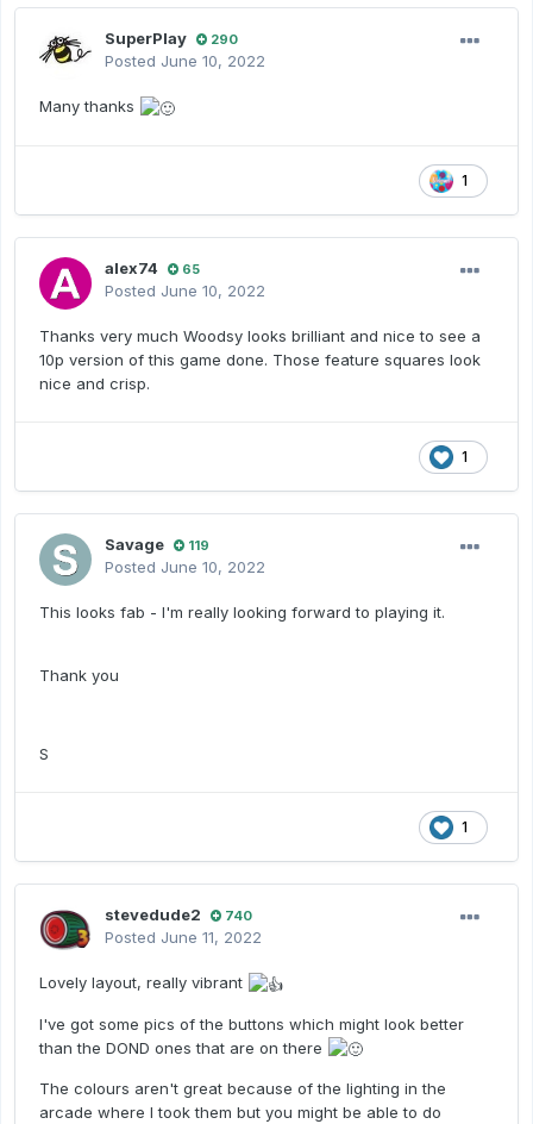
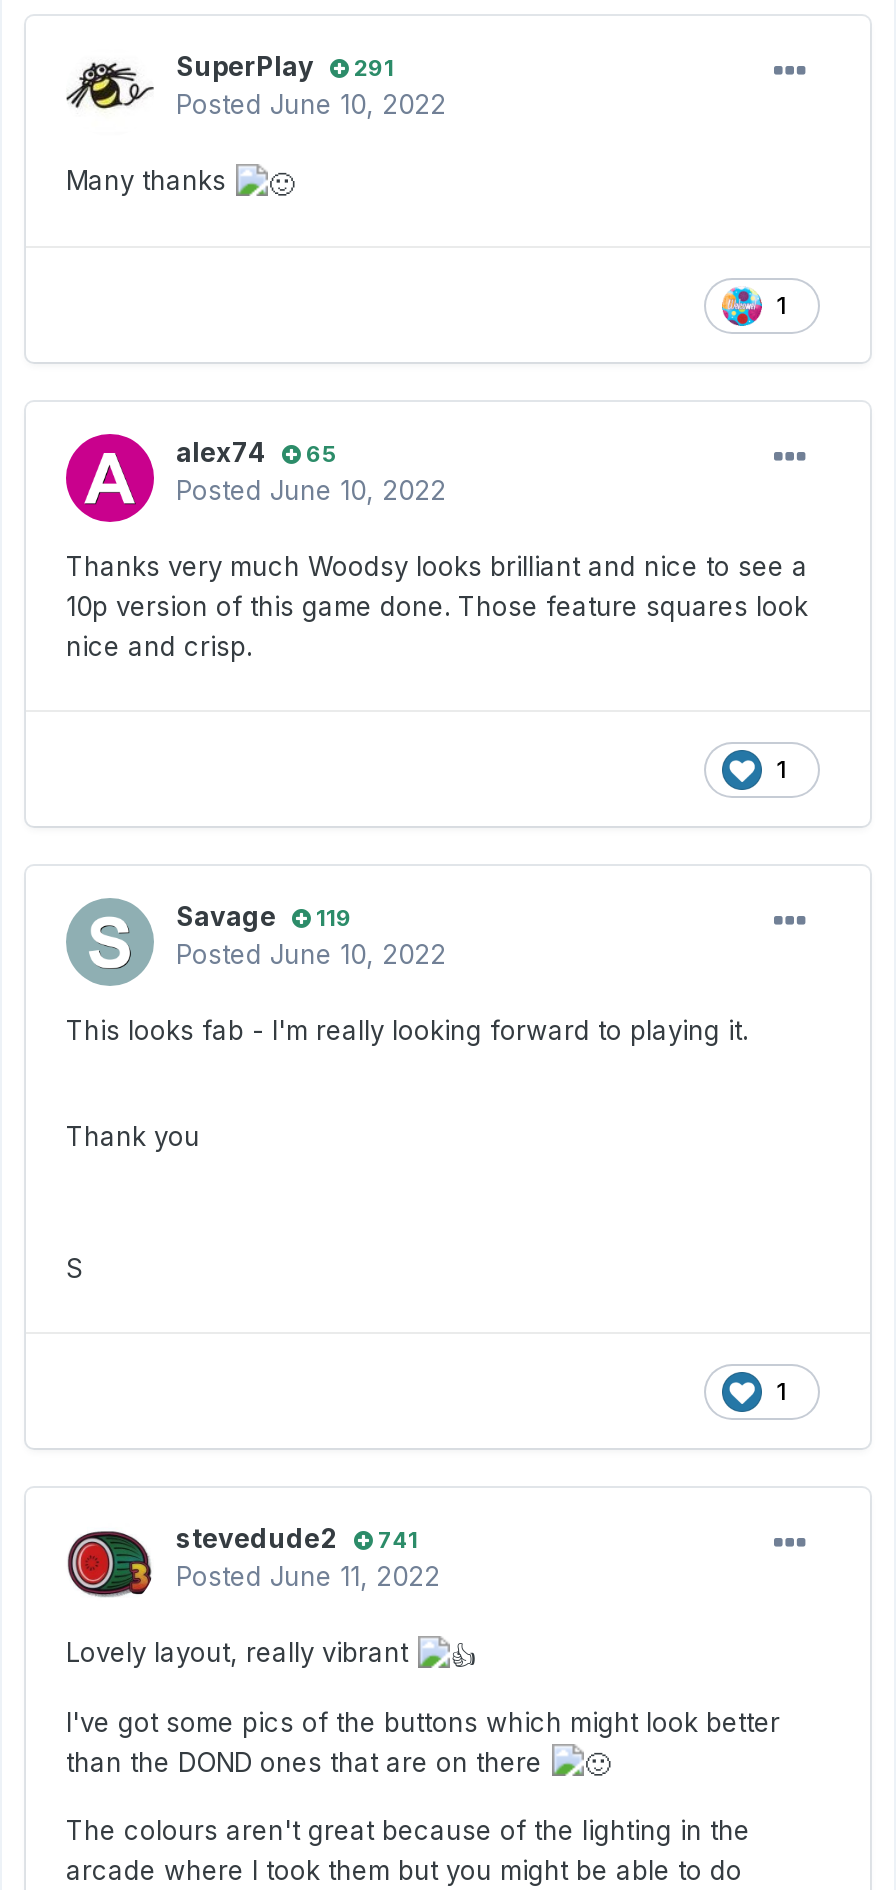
[105,29,238,48] SuperPlay 290 -> [176,51,394,83] SuperPlay 291
[105,905,252,924] stevedude2 740 -> [176,1523,418,1555] stevedude2 741

